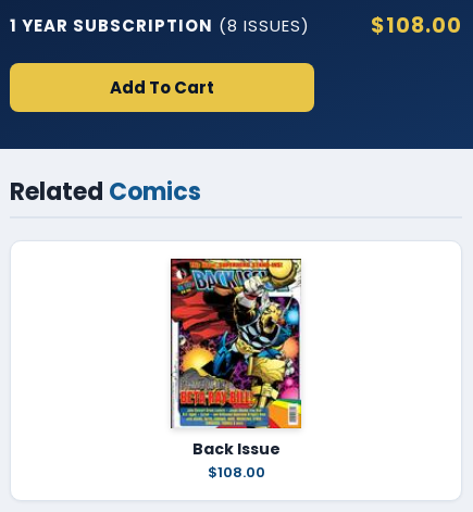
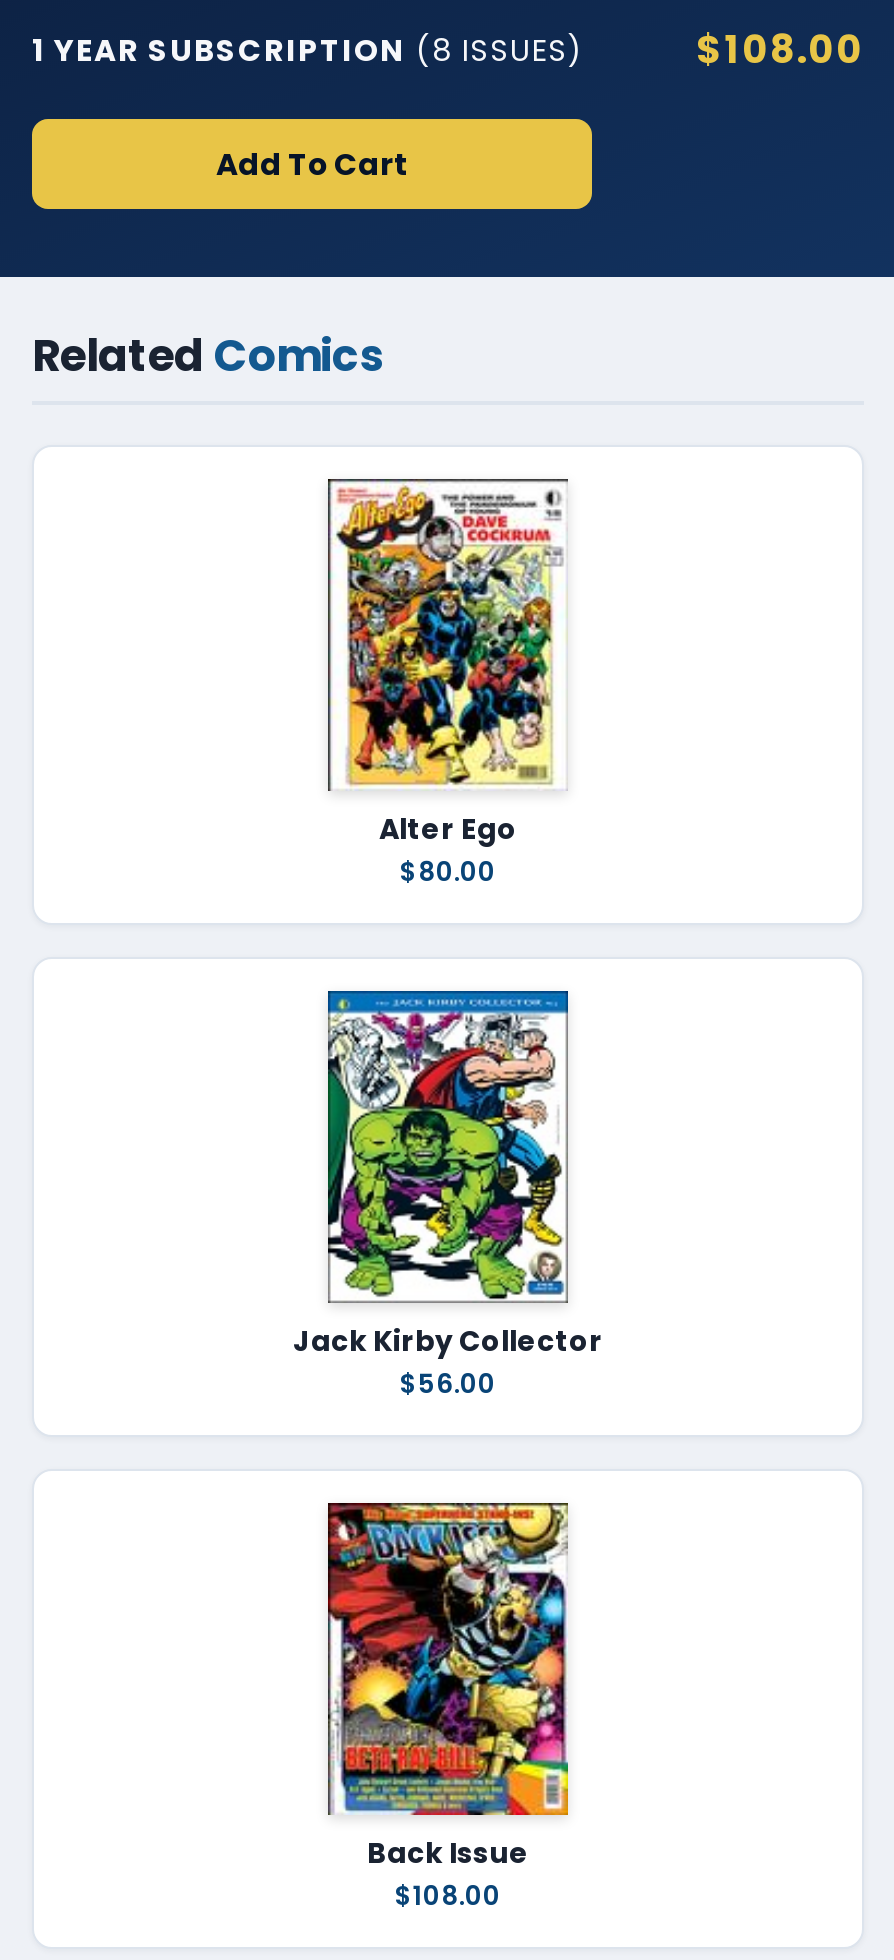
none -> [293,989,603,1403] [image] | Jack Kirby Collector | $56.00
none -> [326,477,568,891] [image] | Alter Ego | $80.00

